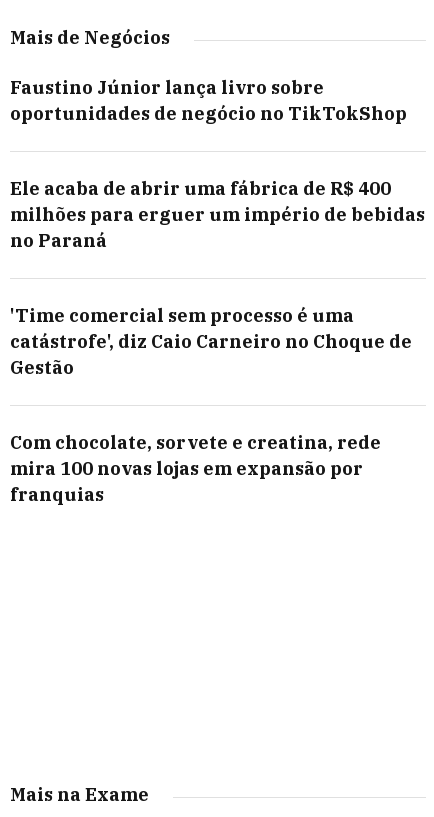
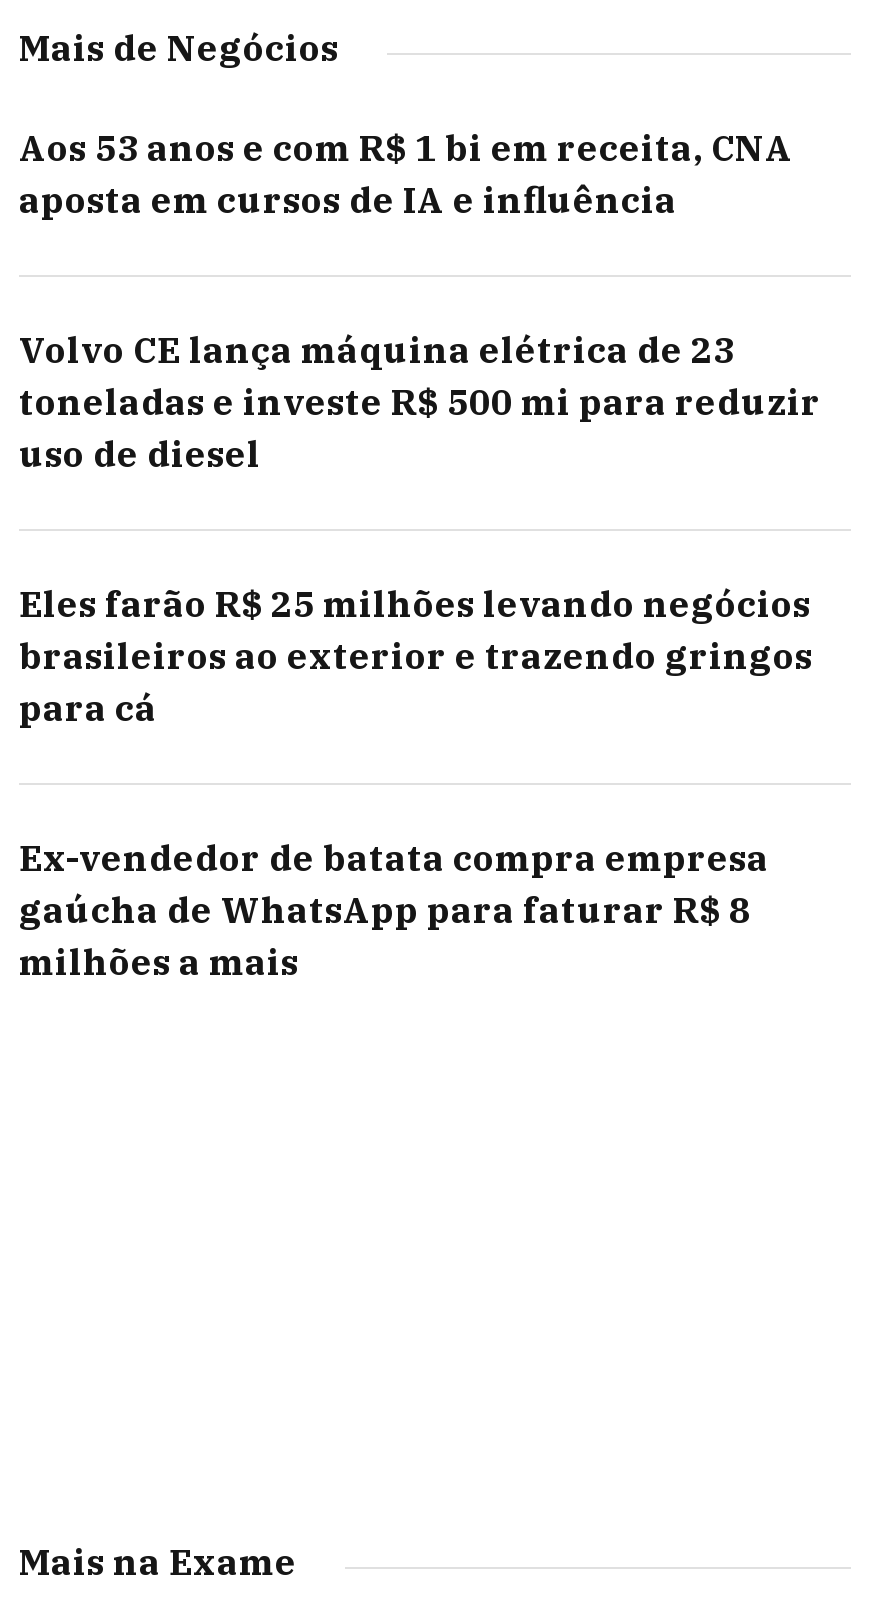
[10,76,407,125] Faustino Júnior lança livro sobre | oportunidades de negócio no TikTokShop -> [19,125,793,223] Aos 53 anos e com R$ 1 bi em receita, CNA | aposta em cursos de IA e influência
[10,177,425,252] Ele acaba de abrir uma fábrica de R$ 400 | milhões para erguer um império de bebidas | no Paraná -> [19,327,821,477] Volvo CE lança máquina elétrica de 23 | toneladas e investe R$ 500 mi para reduzir | uso de diesel
[10,304,412,379] 'Time comercial sem processo é uma | catástrofe', diz Caio Carneiro no Choque de | Gestão -> [19,581,813,731] Eles farão R$ 25 milhões levando negócios | brasileiros ao exterior e trazendo gringos | para cá
[10,431,381,506] Com chocolate, sorvete e creatina, rede | mira 100 novas lojas em expansão por | franquias -> [19,835,769,985] Ex-vendedor de batata compra empresa | gaúcha de WhatsApp para faturar R$ 8 | milhões a mais

